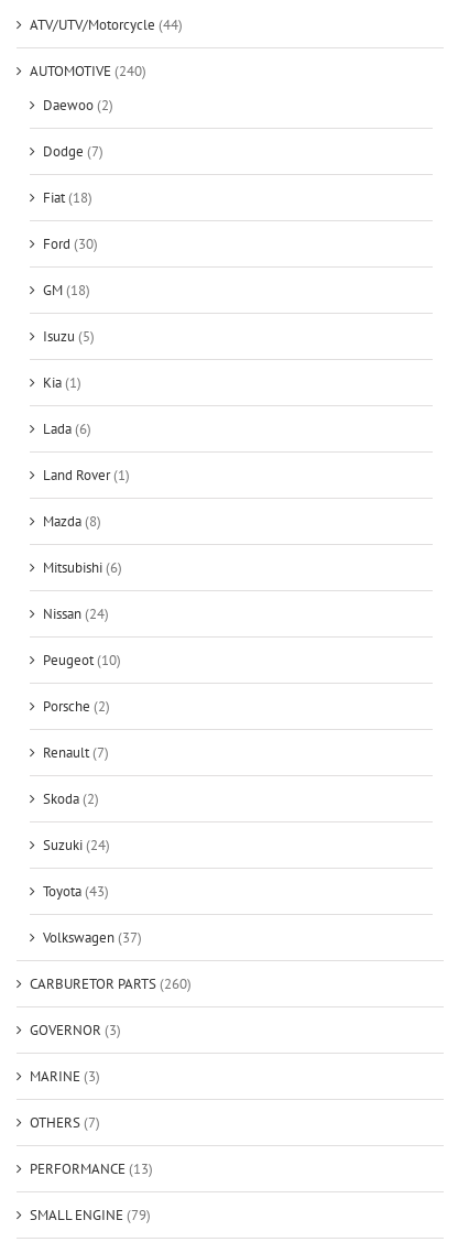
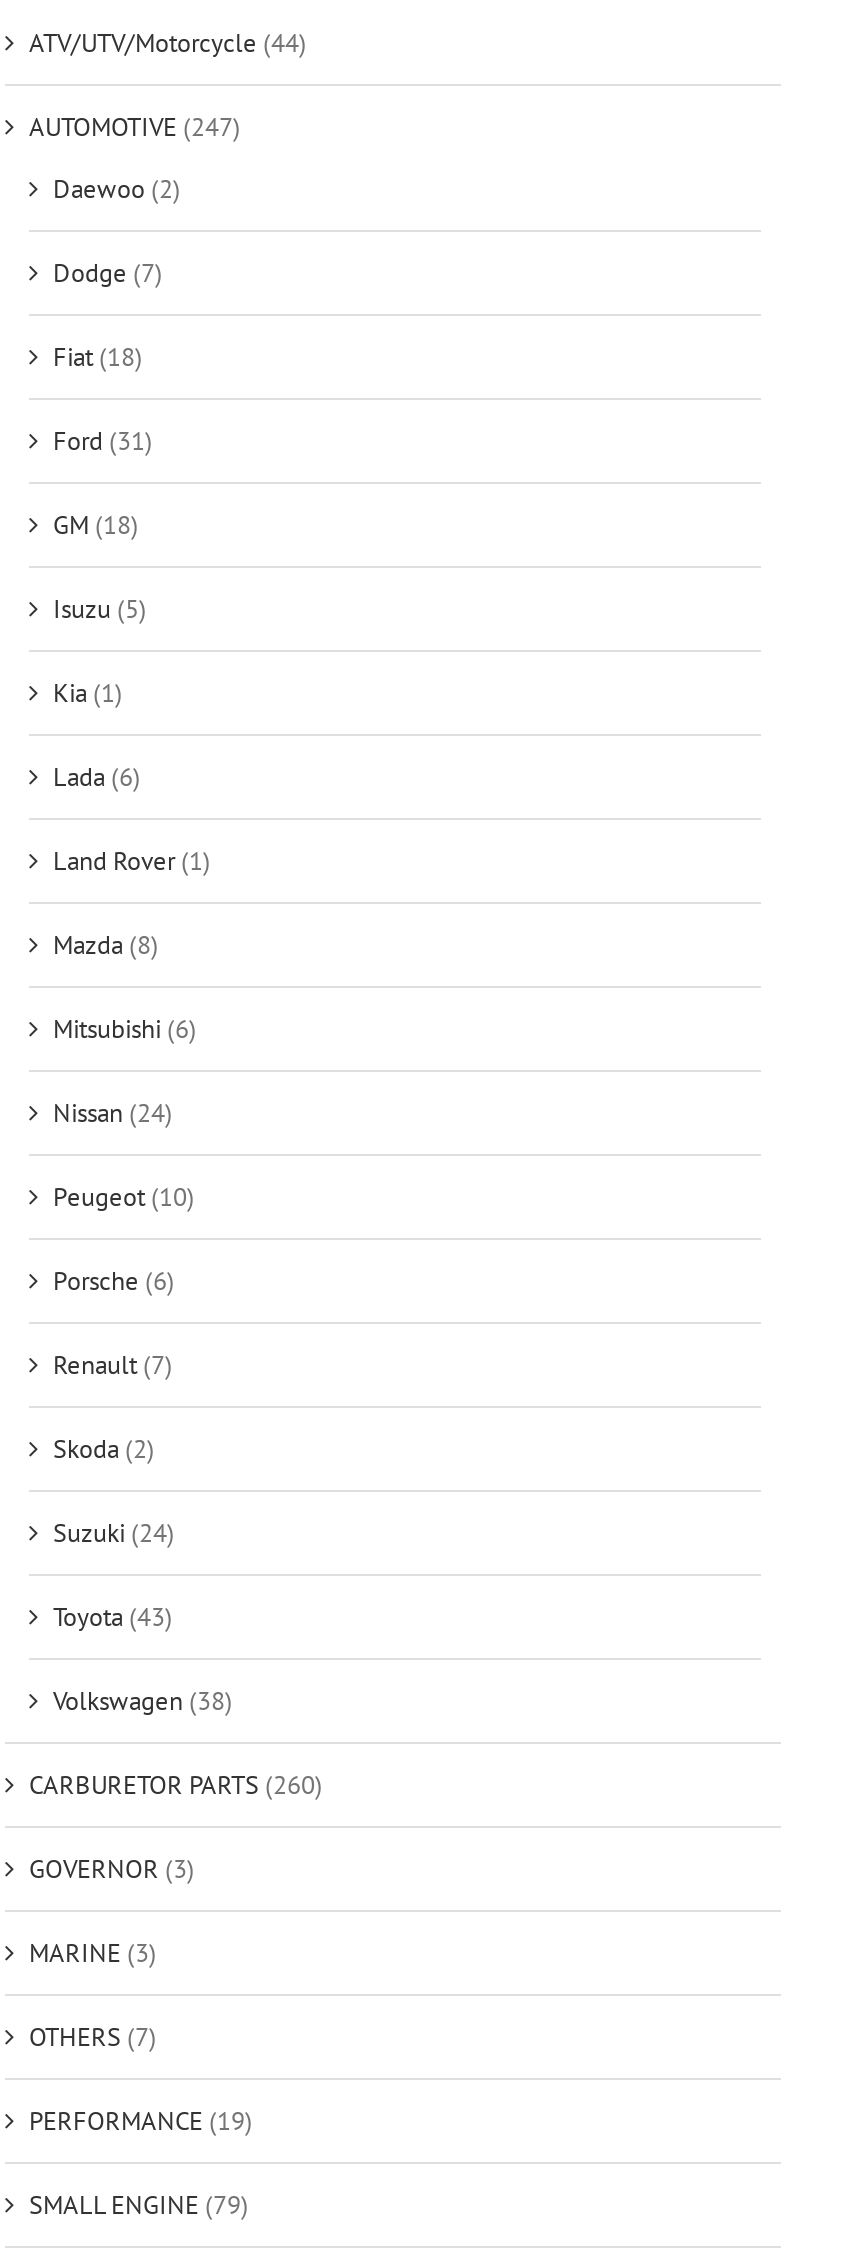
[30,61,146,80] AUTOMOTIVE (240) -> [29,111,241,145] AUTOMOTIVE (247)
[43,234,98,253] Ford (30) -> [53,425,153,459] Ford (31)
[43,697,110,715] Porsche (2) -> [53,1265,175,1299] Porsche (6)
[43,928,142,947] Volkswagen (37) -> [53,1685,233,1719] Volkswagen (38)
[30,1159,153,1178] PERFORMANCE (13) -> [29,2105,253,2139] PERFORMANCE (19)

